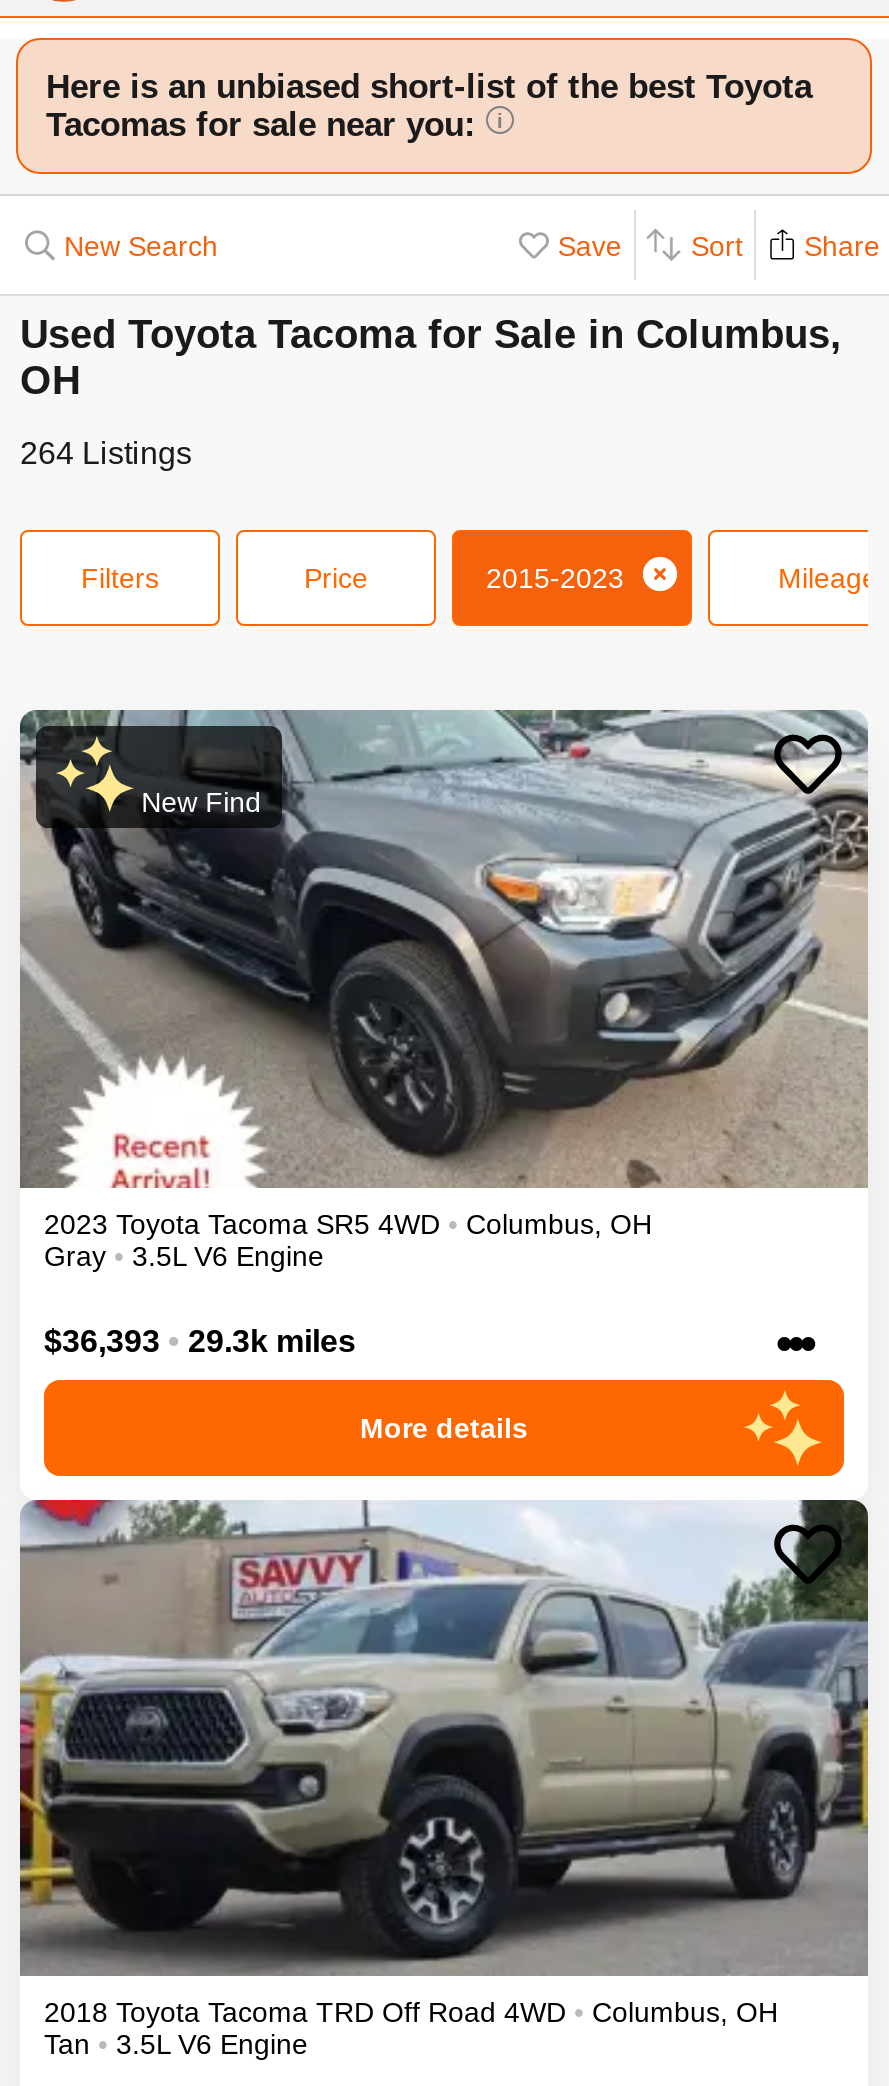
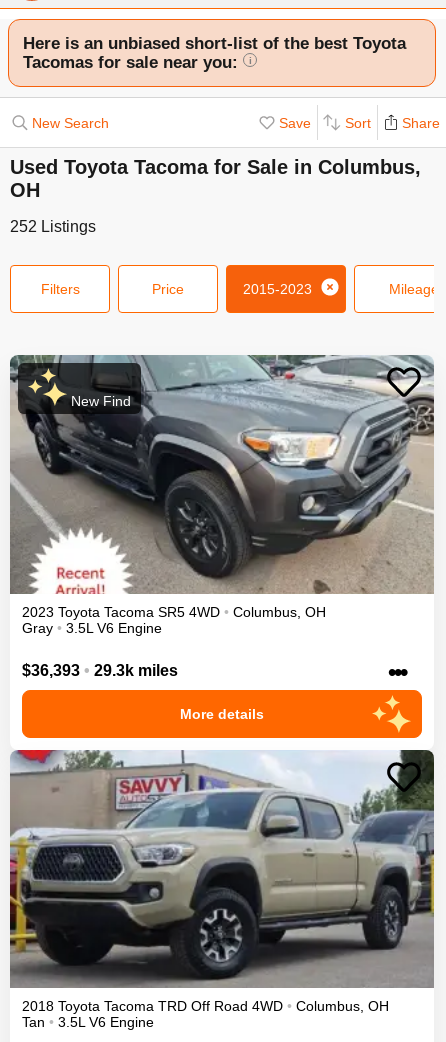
[20,436,192,470] 264 Listings -> [10,218,96,235] 252 Listings

